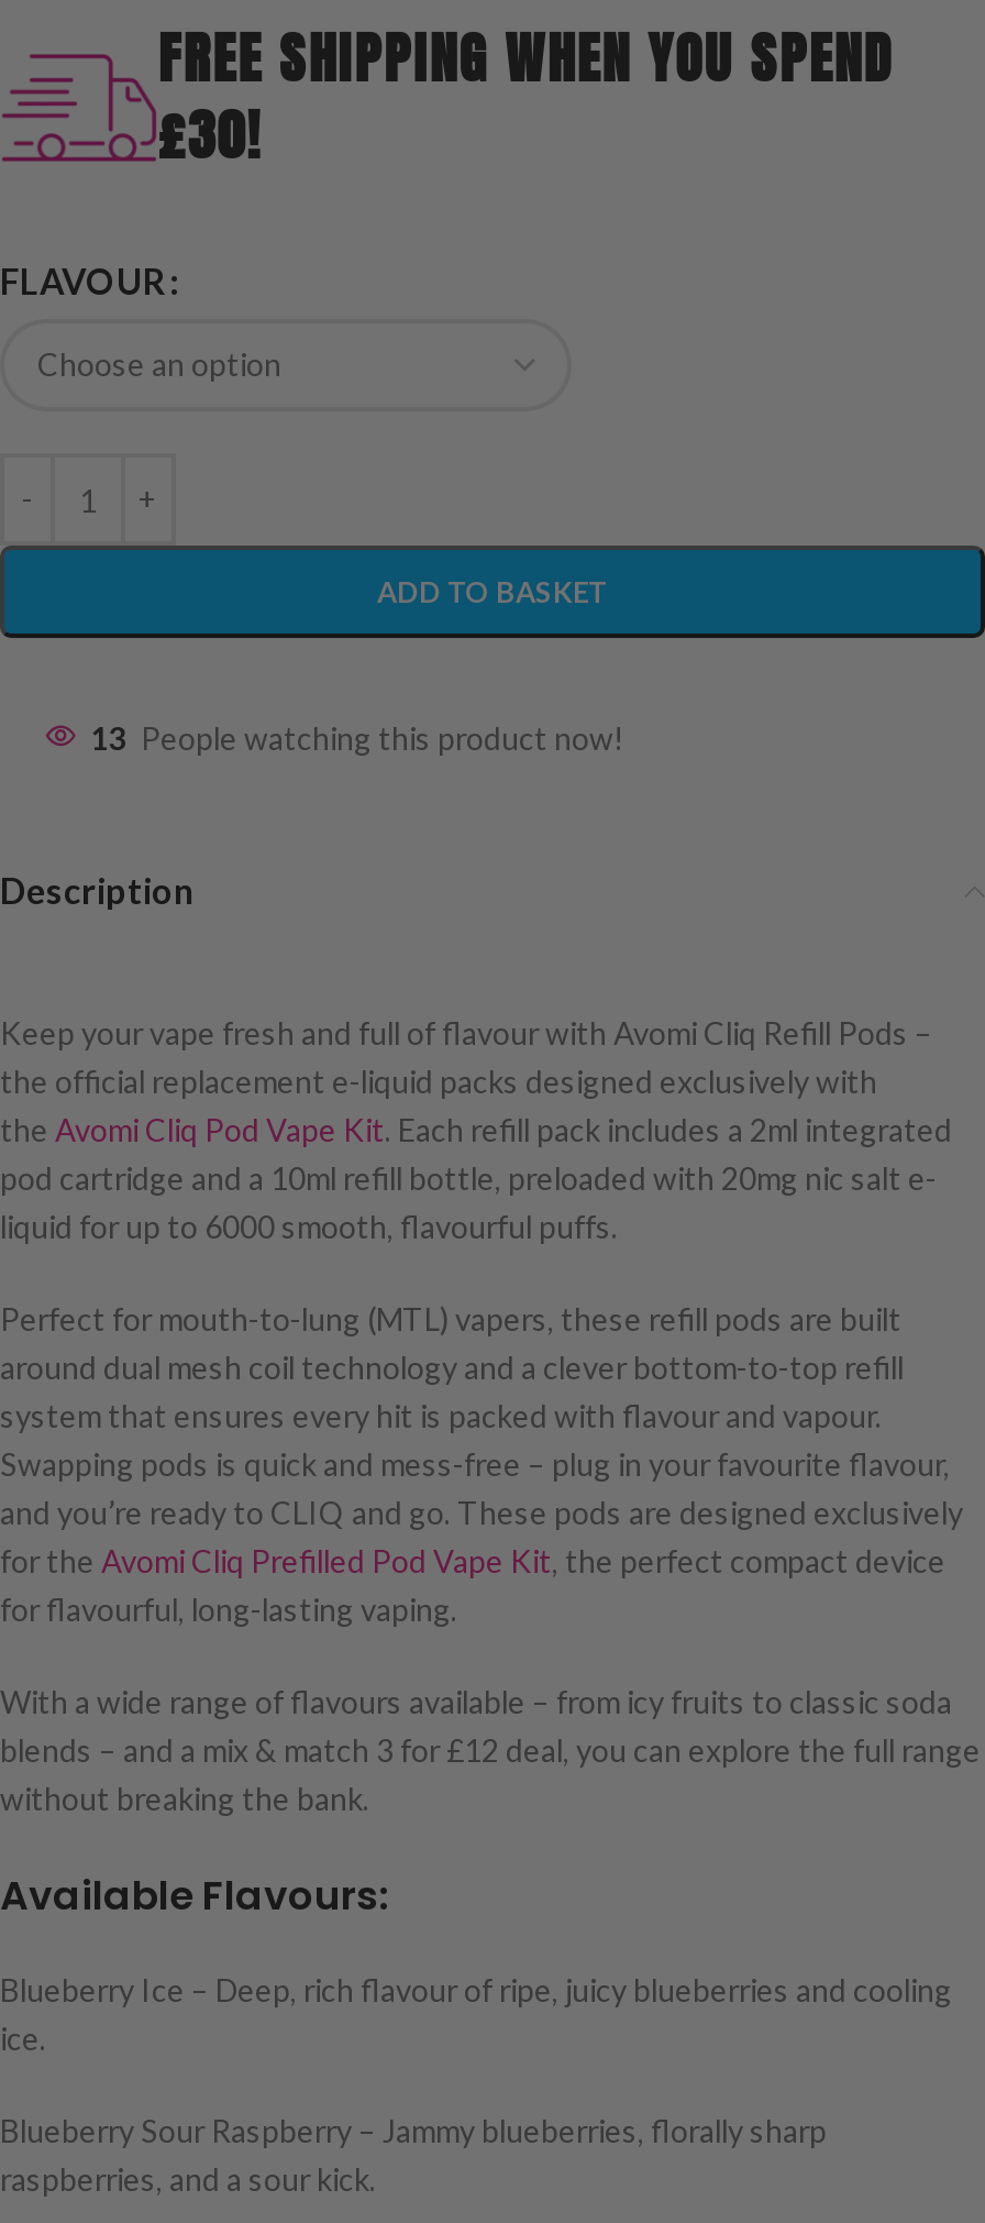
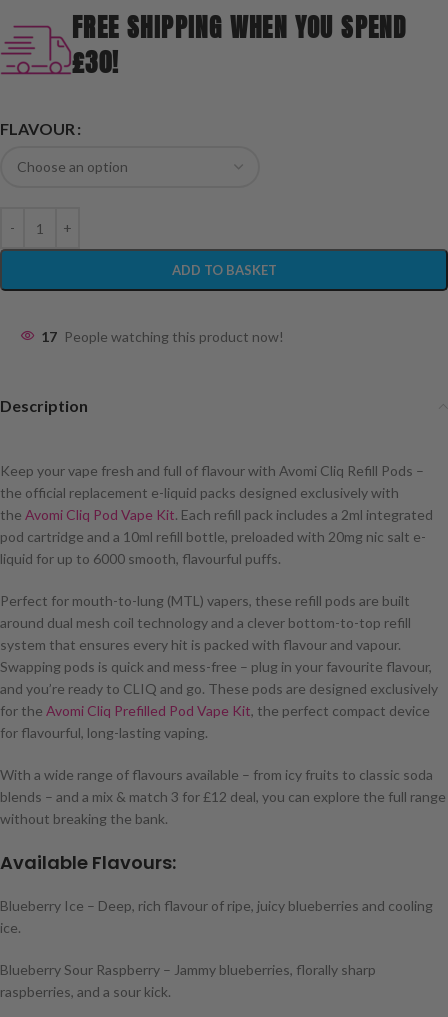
[90,720,624,757] 13 People watching this product now! -> [41,328,284,345] 17 People watching this product now!

